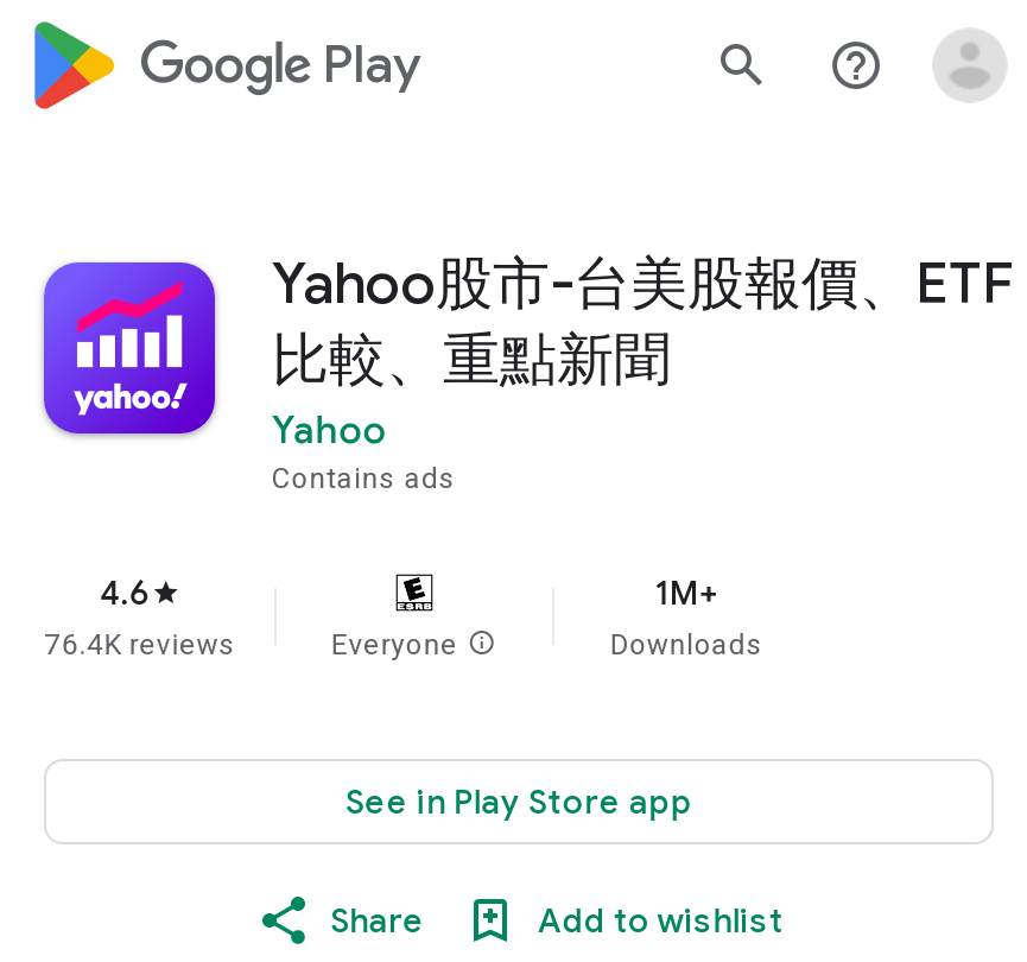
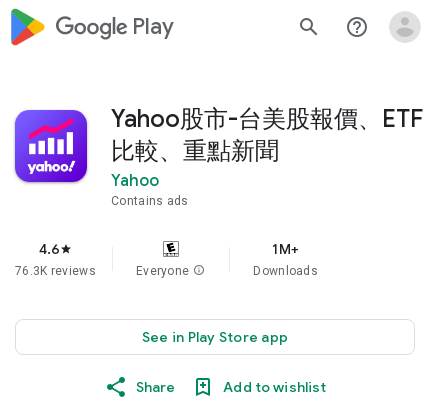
[44,628,236,662] 76.4K reviews -> [15,264,96,278] 76.3K reviews

